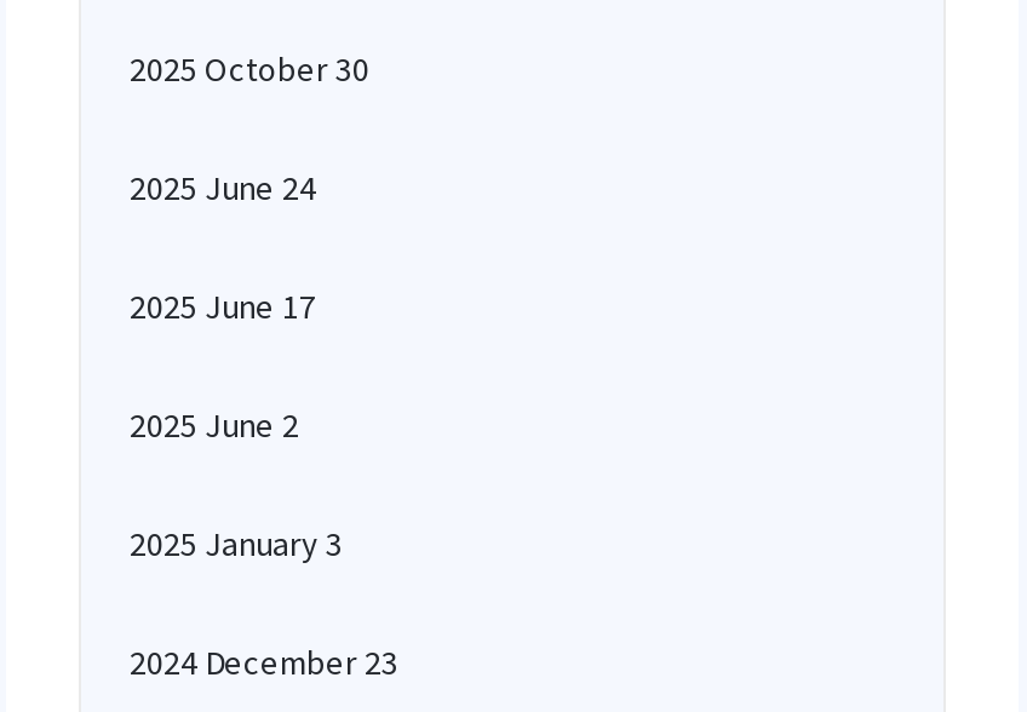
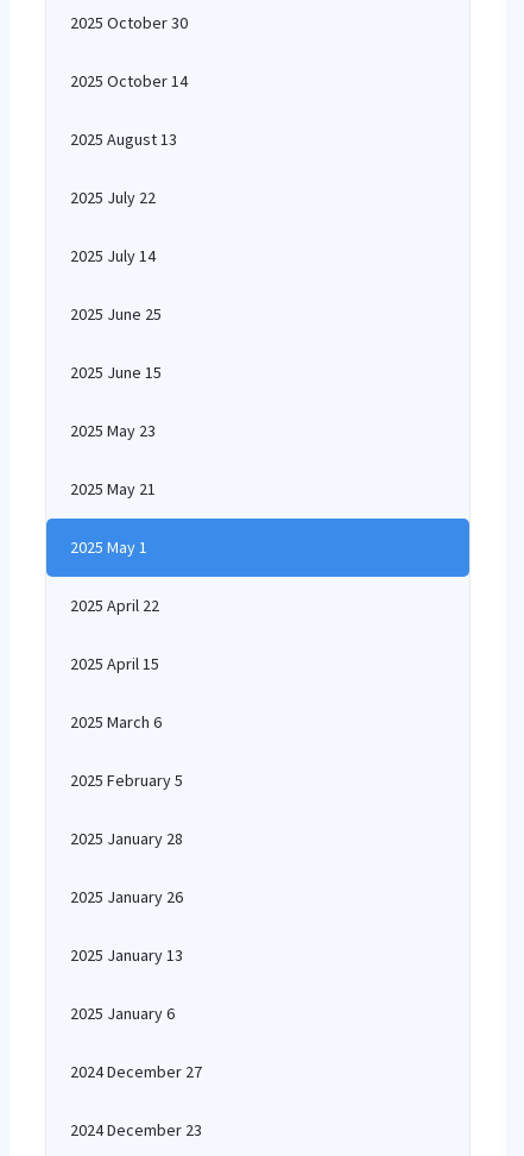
[130,166,343,565] 2025 June 24 | 2025 June 17 | 2025 June 2 | 2025 January 3 -> [70,70,202,1082] 2025 October 14 | 2025 August 13 | 2025 July 22 | 2025 July 14 | 2025 June 25 | 2025 June 15 | 2025 May 23 | 2025 May 21 | 2025 May 1 | 2025 April 22 | 2025 April 15 | 2025 March 6 | 2025 February 5 | 2025 January 28 | 2025 January 26 | 2025 January 13 | 2025 January 6 | 2024 December 27

